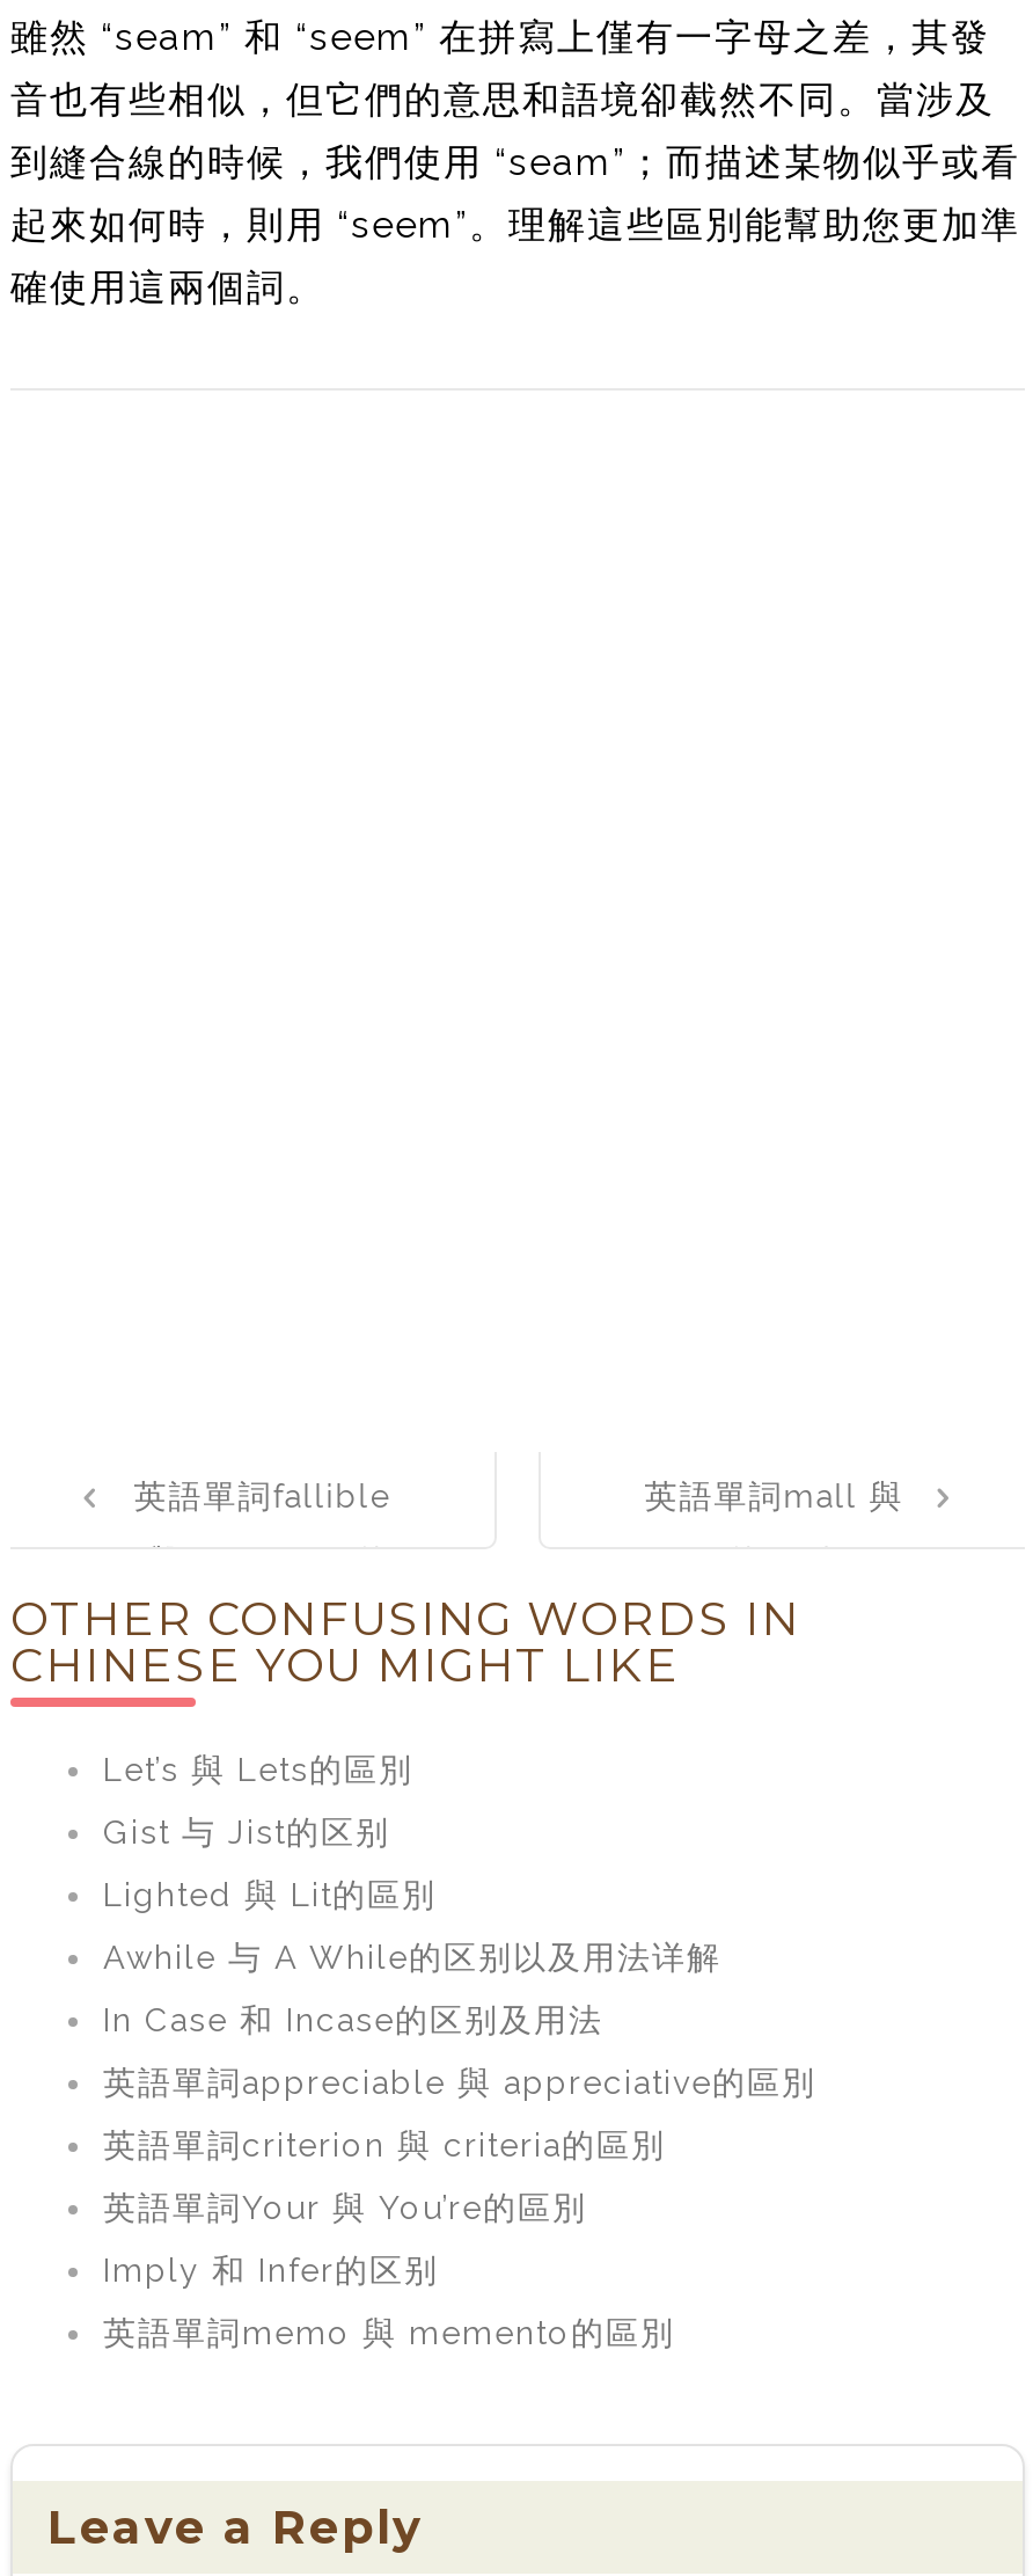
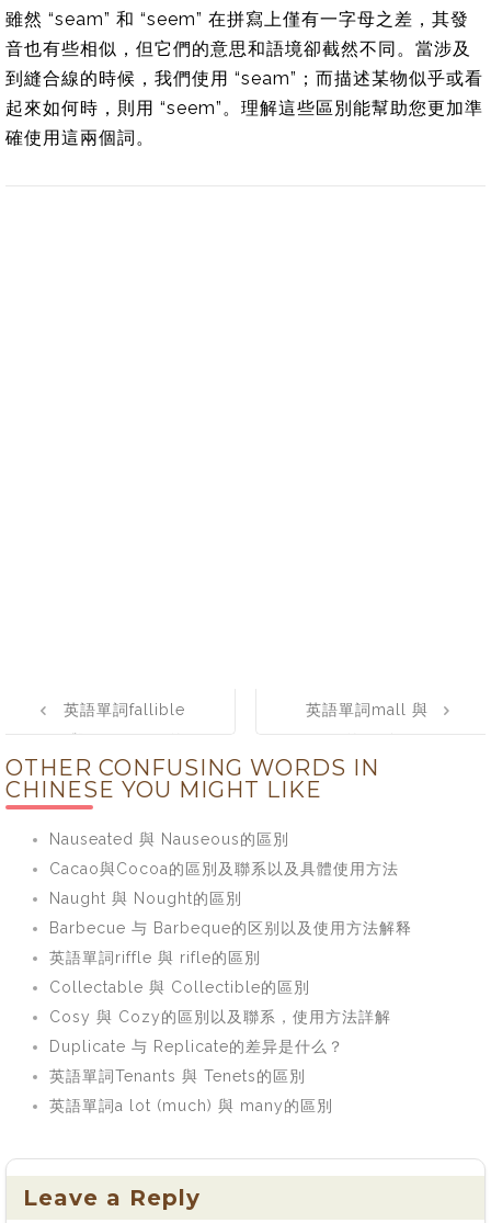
[103,1750,413,1787] Let’s 與 Lets的區別 -> [49,830,289,847] Nauseated 與 Nauseous的區別
[103,1813,390,1850] Gist 与 Jist的区别 -> [49,860,399,877] Cacao與Cocoa的區別及聯系以及具體使用方法
[103,1875,437,1912] Lighted 與 Lit的區別 -> [49,889,242,907] Naught 與 Nought的區別
[103,1938,721,1975] Awhile 与 A While的区别以及用法详解 -> [49,919,412,936] Barbecue 与 Barbeque的区别以及使用方法解释
[103,2000,603,2037] In Case 和 Incase的区别及用法 -> [49,948,261,966] 英語單詞riffle 與 rifle的區別
[103,2063,816,2100] 英語單詞appreciable 與 appreciative的區別 -> [49,978,310,996] Collectable 與 Collectible的區別
[103,2125,666,2163] 英語單詞criterion 與 criteria的區別 -> [49,1008,391,1025] Cosy 與 Cozy的區別以及聯系，使用方法詳解
[103,2188,587,2225] 英語單詞Your 與 You’re的區別 -> [49,1037,344,1055] Duplicate 与 Replicate的差异是什么？
[103,2251,439,2288] Imply 和 Infer的区别 -> [49,1067,306,1084] 英語單詞Tenants 與 Tenets的區別
[103,2313,675,2350] 英語單詞memo 與 memento的區別 -> [49,1096,333,1114] 英語單詞a lot (much) 與 many的區別

